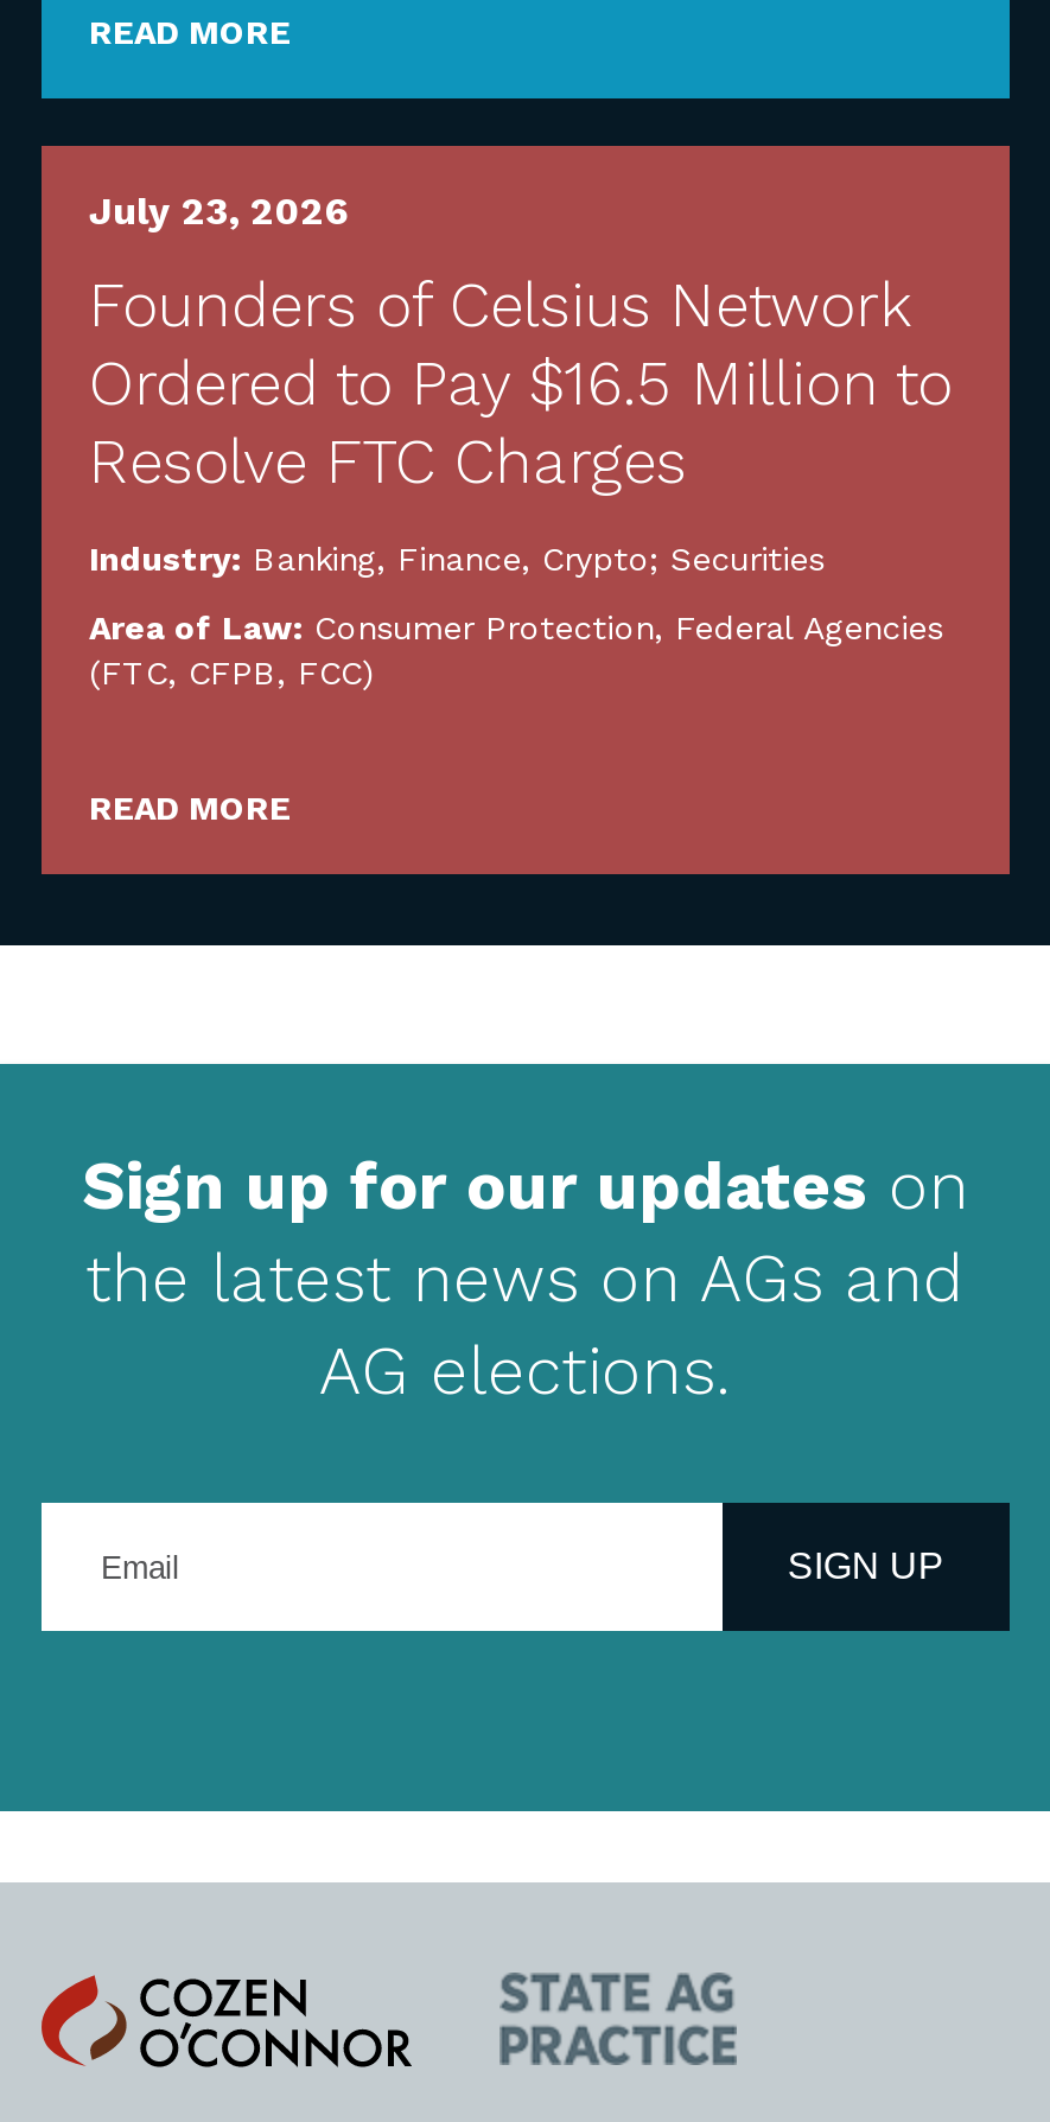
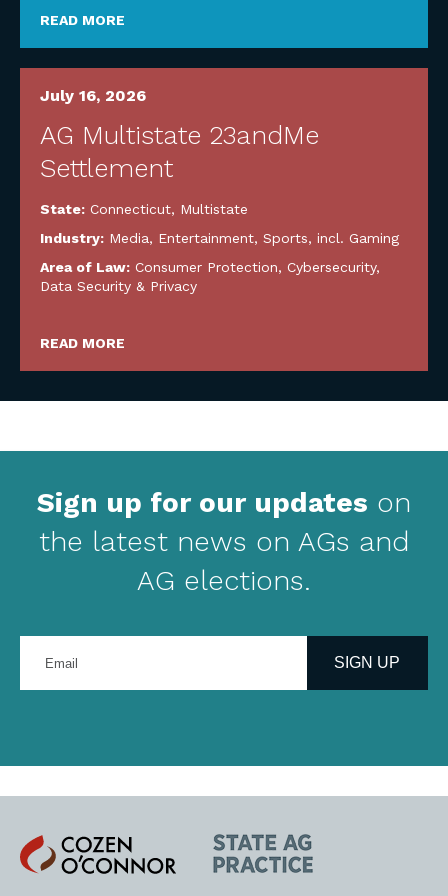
[89,189,953,692] July 23, 2026 | Founders of Celsius Network | Ordered to Pay $16.5 Million to | Resolve FTC Charges | Industry: Banking, Finance, Crypto; Securities | Area of Law: Consumer Protection, Federal Agencies | (FTC, CFPB, FCC) -> [40,86,399,294] July 16, 2026 | AG Multistate 23andMe | Settlement | State: Connecticut, Multistate | Industry: Media, Entertainment, Sports, incl. Gaming | Area of Law: Consumer Protection, Cybersecurity, | Data Security & Privacy

